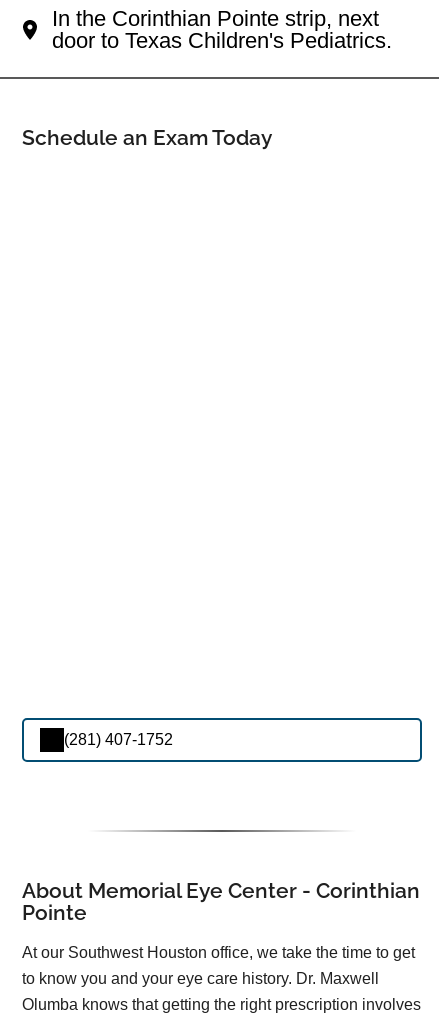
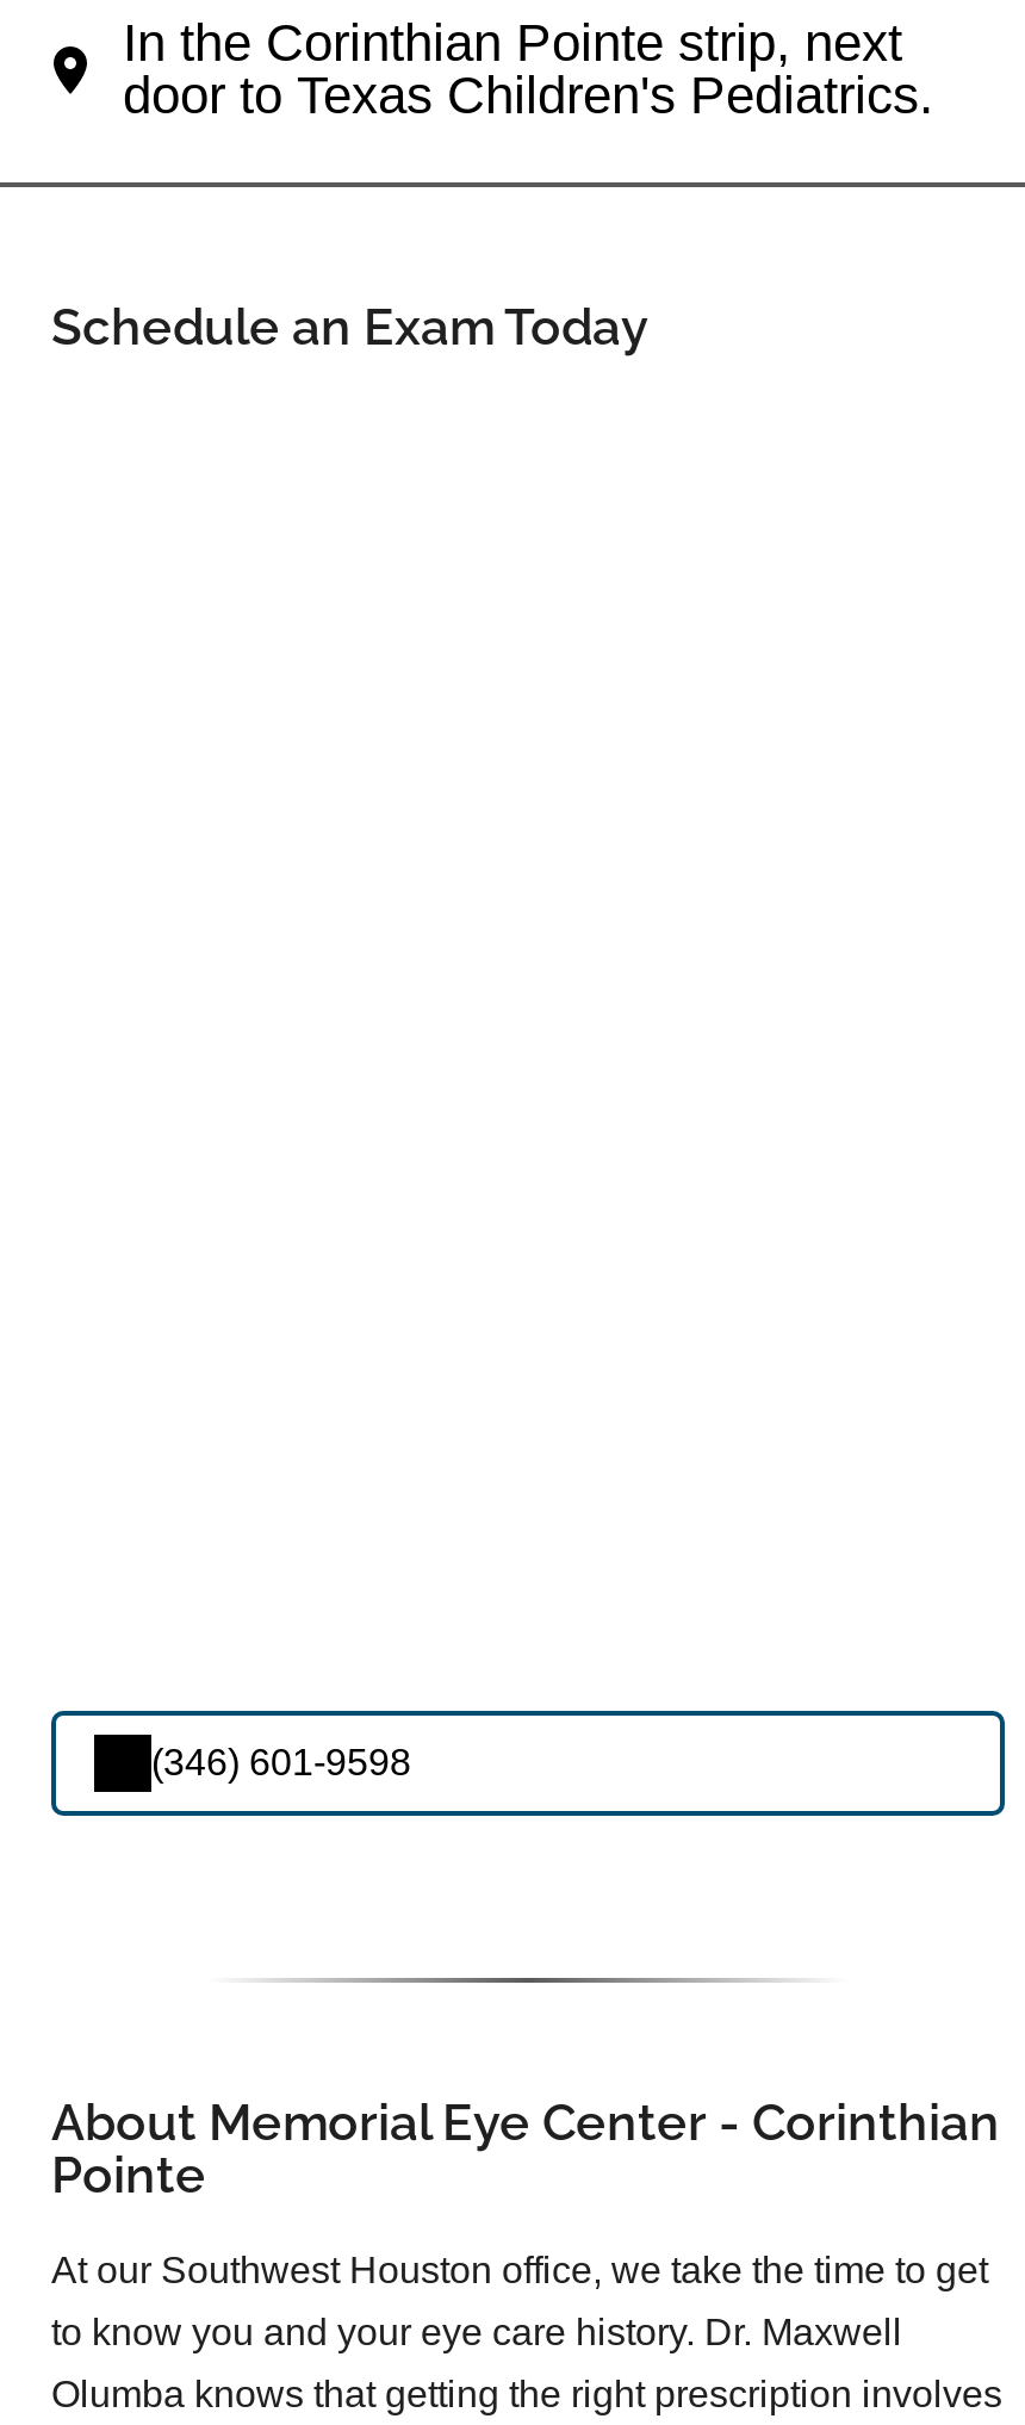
[64,731,173,748] (281) 407-1752 -> [151,1743,411,1783] (346) 601-9598

